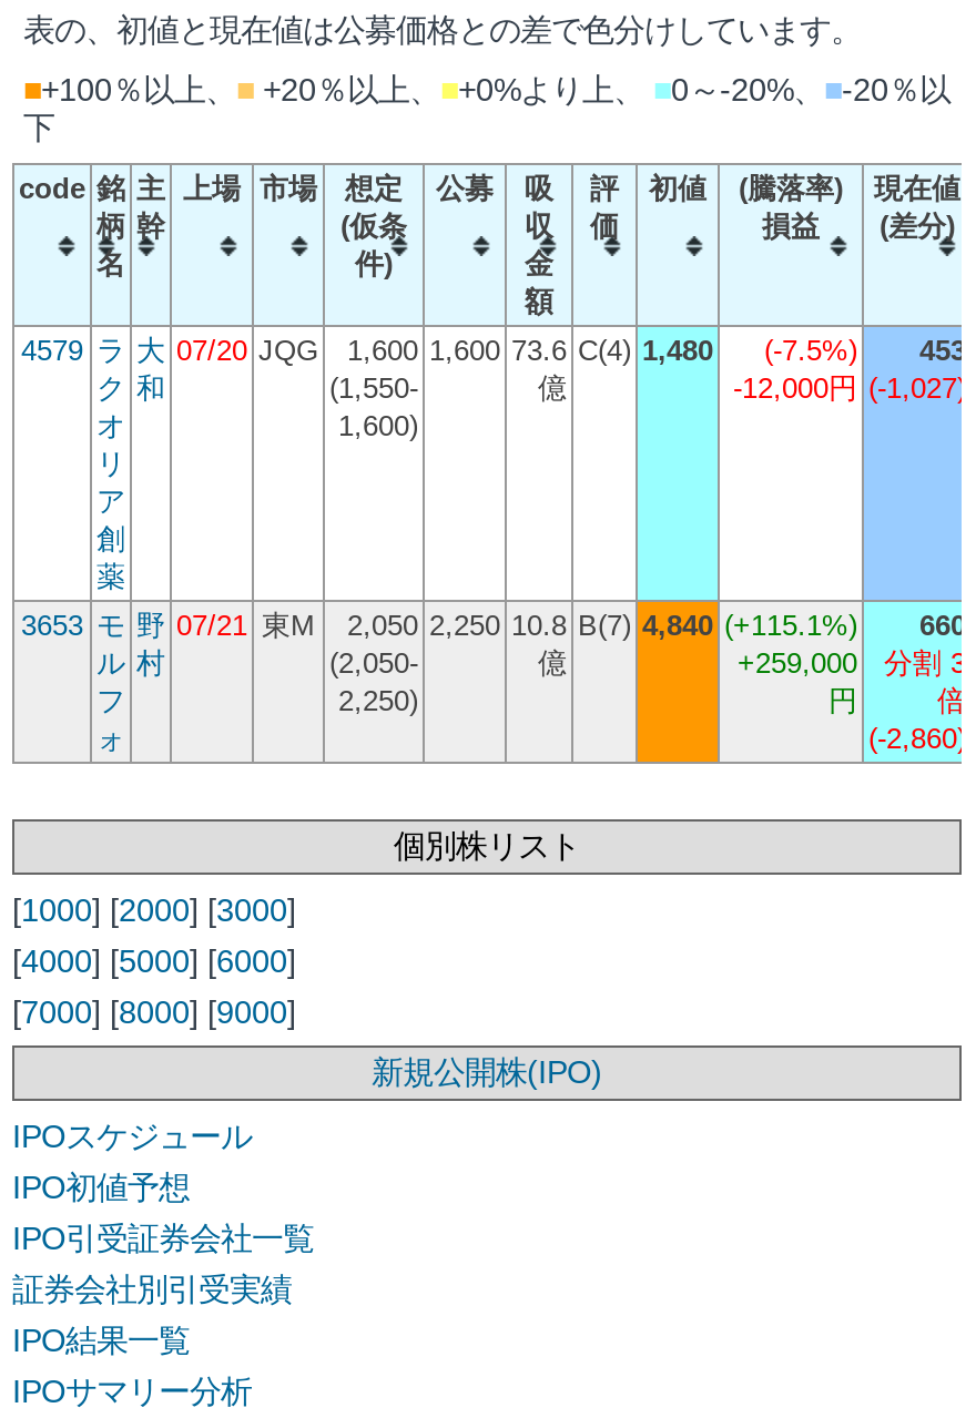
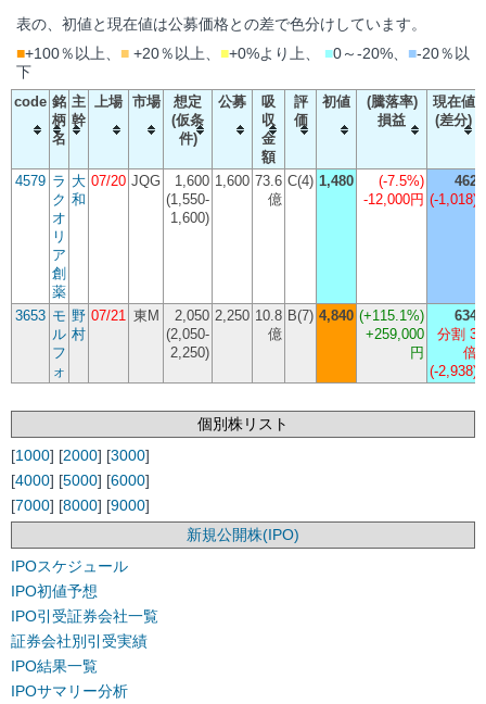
[21,335,966,368] 4579 ラ 大 07/20 JQG 1,600 1,600 73.6 C(4) 1,480 (-7.5%) 453 -> [15,173,477,189] 4579 ラ 大 07/20 JQG 1,600 1,600 73.6 C(4) 1,480 (-7.5%) 462
[733,372,966,406] -12,000円 (-1,027) -> [363,192,477,208] -12,000円 (-1,018)
[919,610,966,643] 660 -> [455,308,477,324] 634
[868,723,966,756] (-2,860) -> [430,363,477,380] (-2,938)

